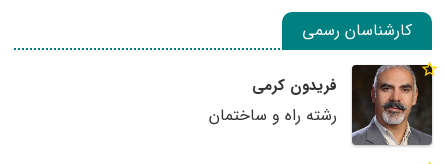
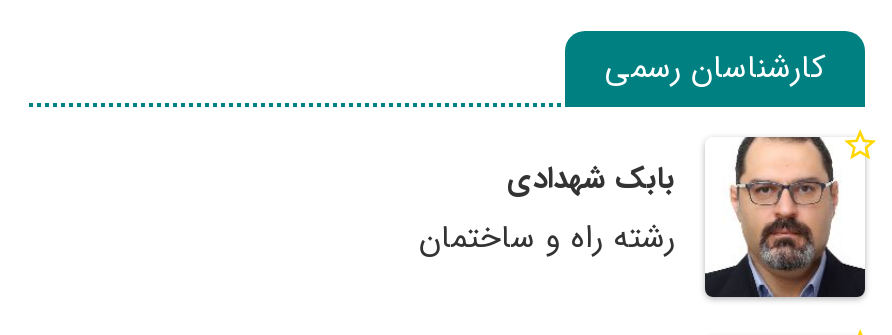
[252,64,433,145] [image] | فریدون کرمی -> [507,137,867,299] [image] | بابک شهدادی

